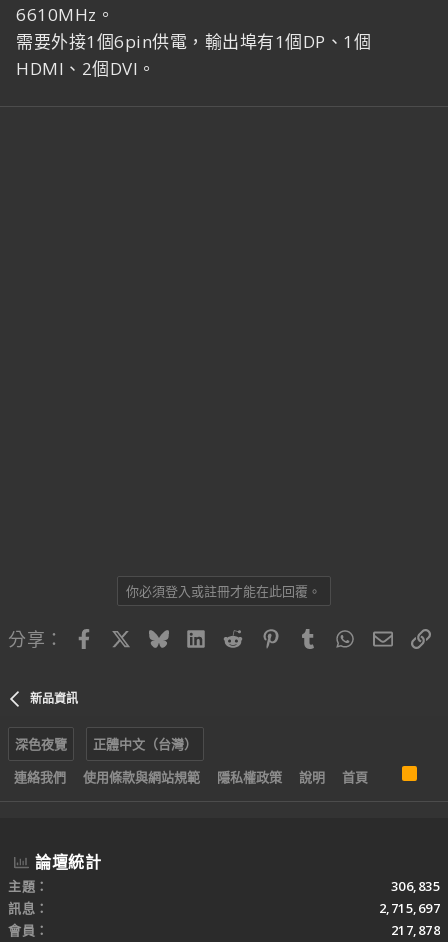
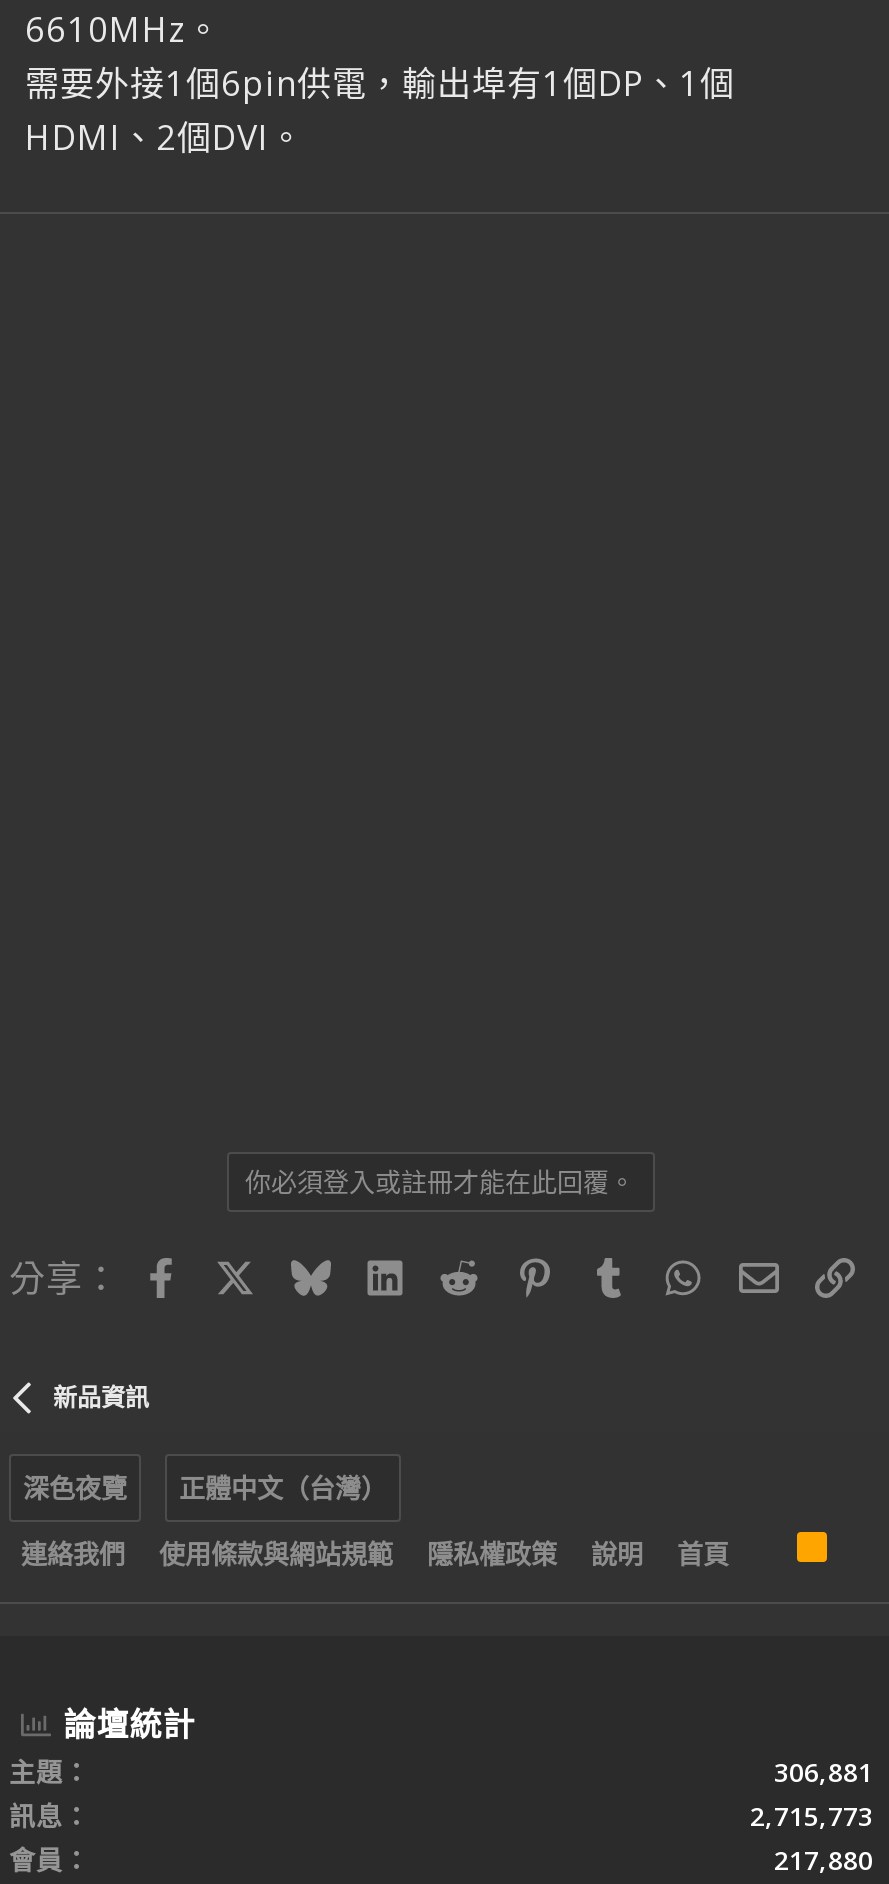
[390,877,440,895] 306,835 -> [774,1754,873,1790] 306,881
[378,899,440,917] 2,715,697 -> [750,1798,873,1834] 2,715,773
[390,921,440,939] 217,878 -> [774,1842,873,1878] 217,880

